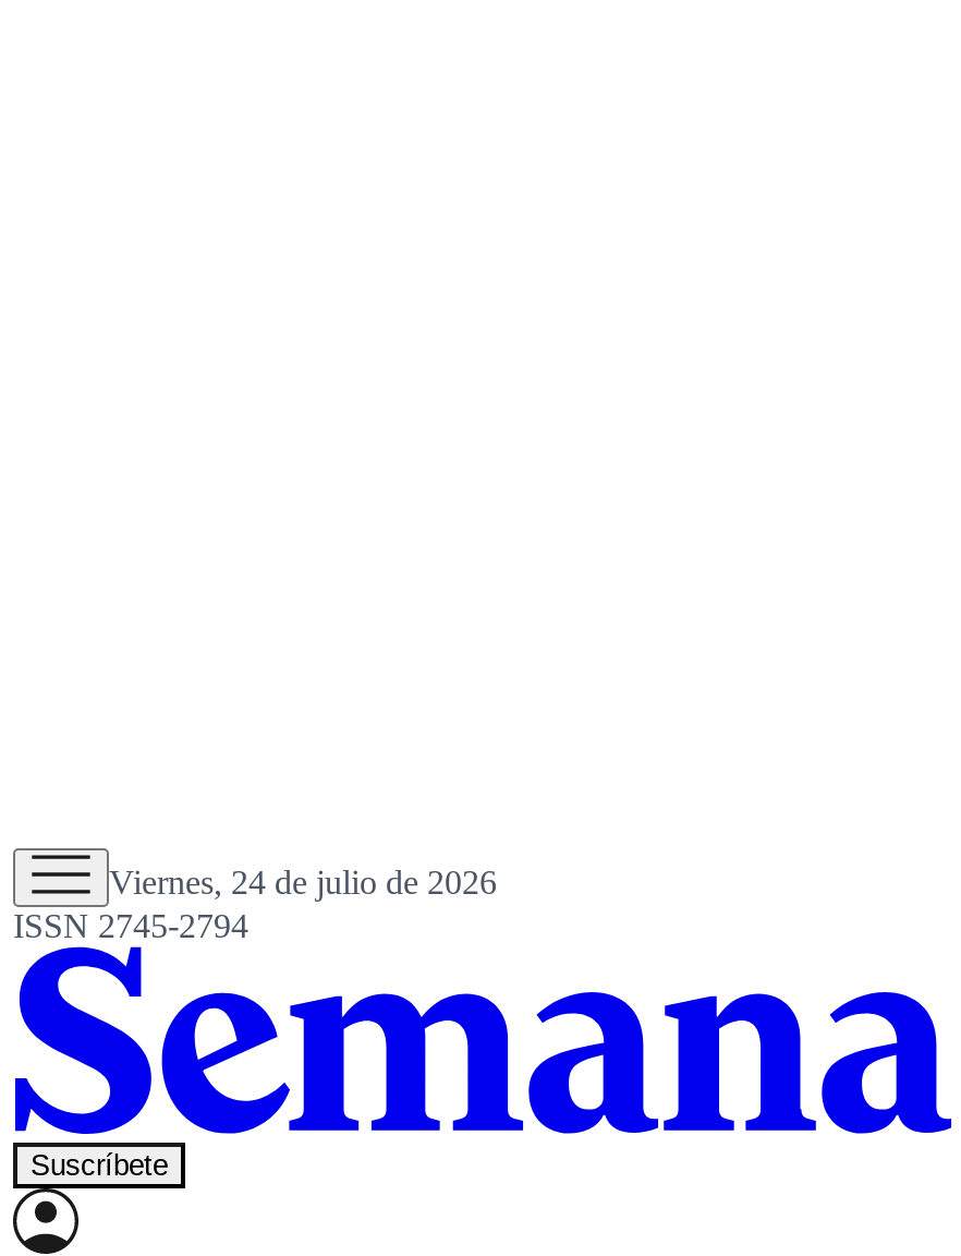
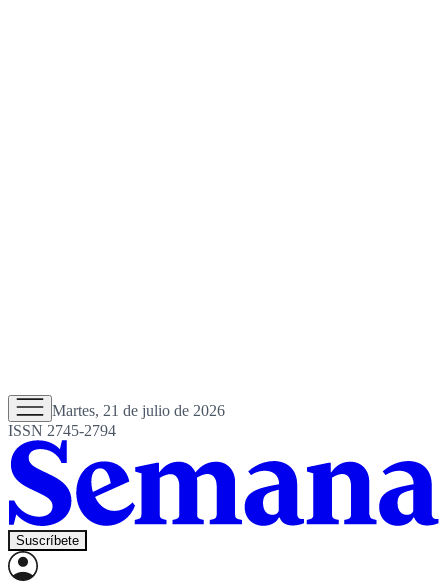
[109,863,497,901] Viernes, 24 de julio de 2026 -> [52,402,225,419] Martes, 21 de julio de 2026

